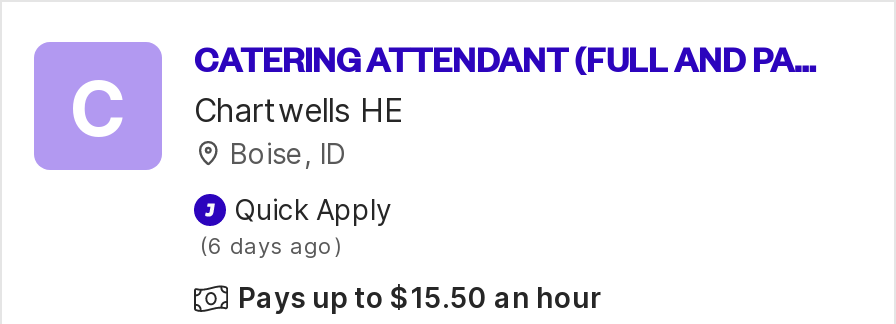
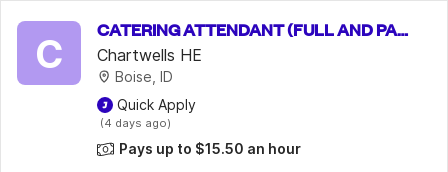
[200,232,342,260] (6 days ago) -> [100,116,171,130] (4 days ago)

